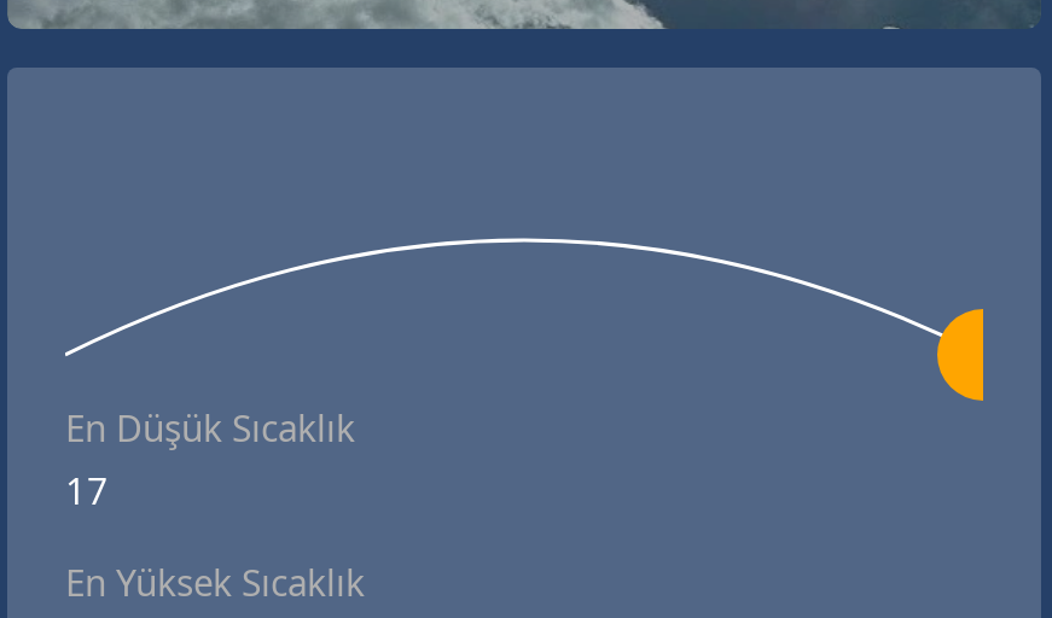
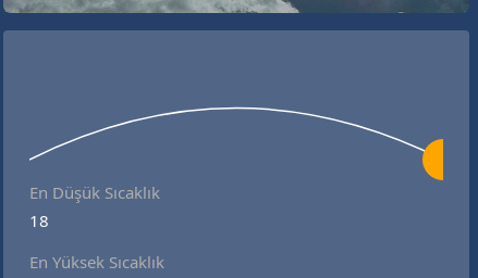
[65,467,109,515] 17 -> [29,210,49,232] 18

